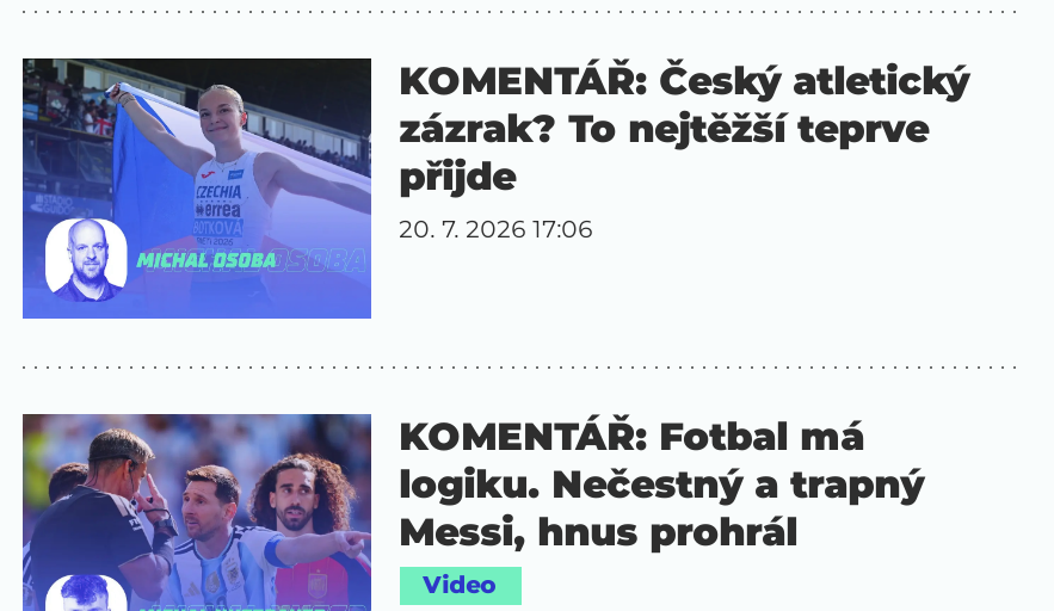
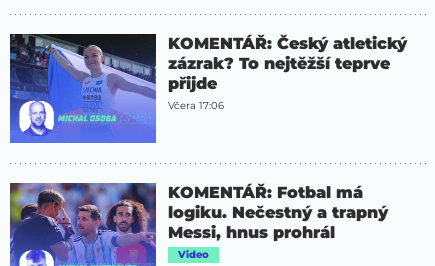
[399,213,592,244] 20. 7. 2026 17:06 -> [168,99,224,112] Včera 17:06

